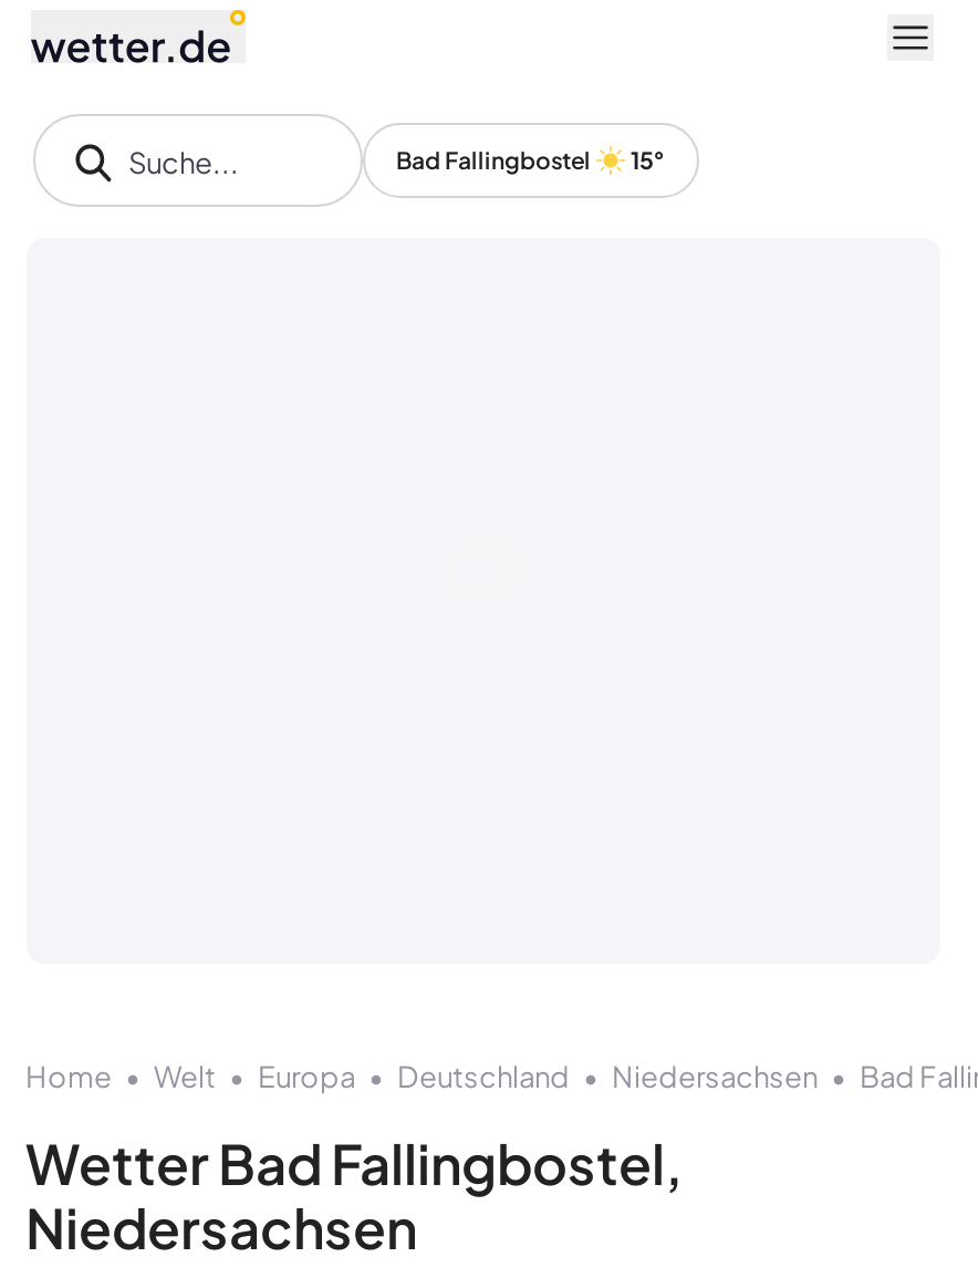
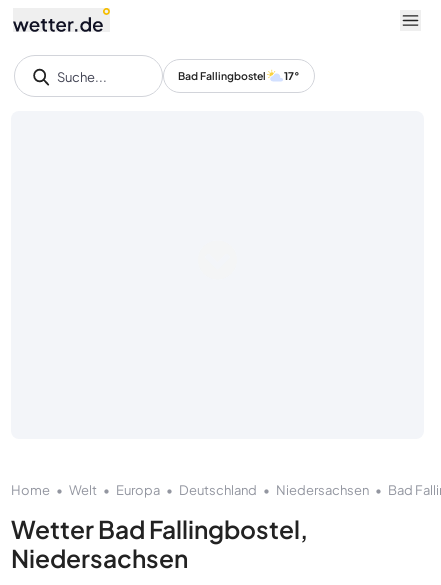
[396,145,666,174] Bad Fallingbostel 15° -> [178,69,300,82] Bad Fallingbostel 17°

